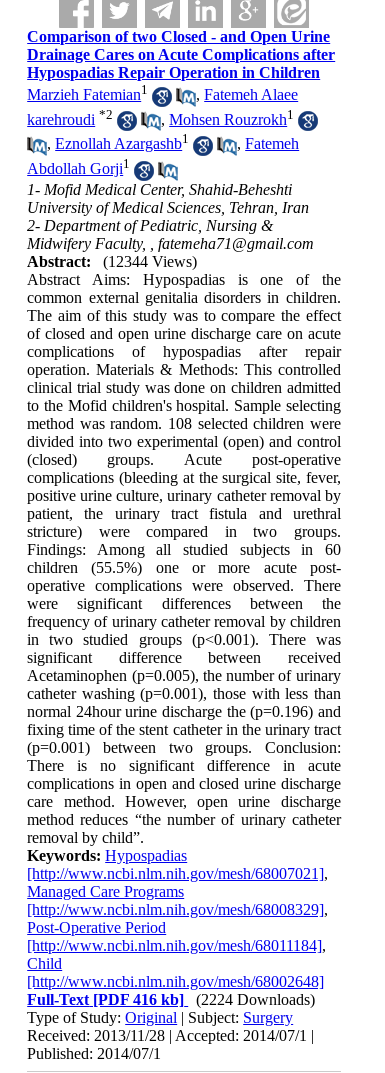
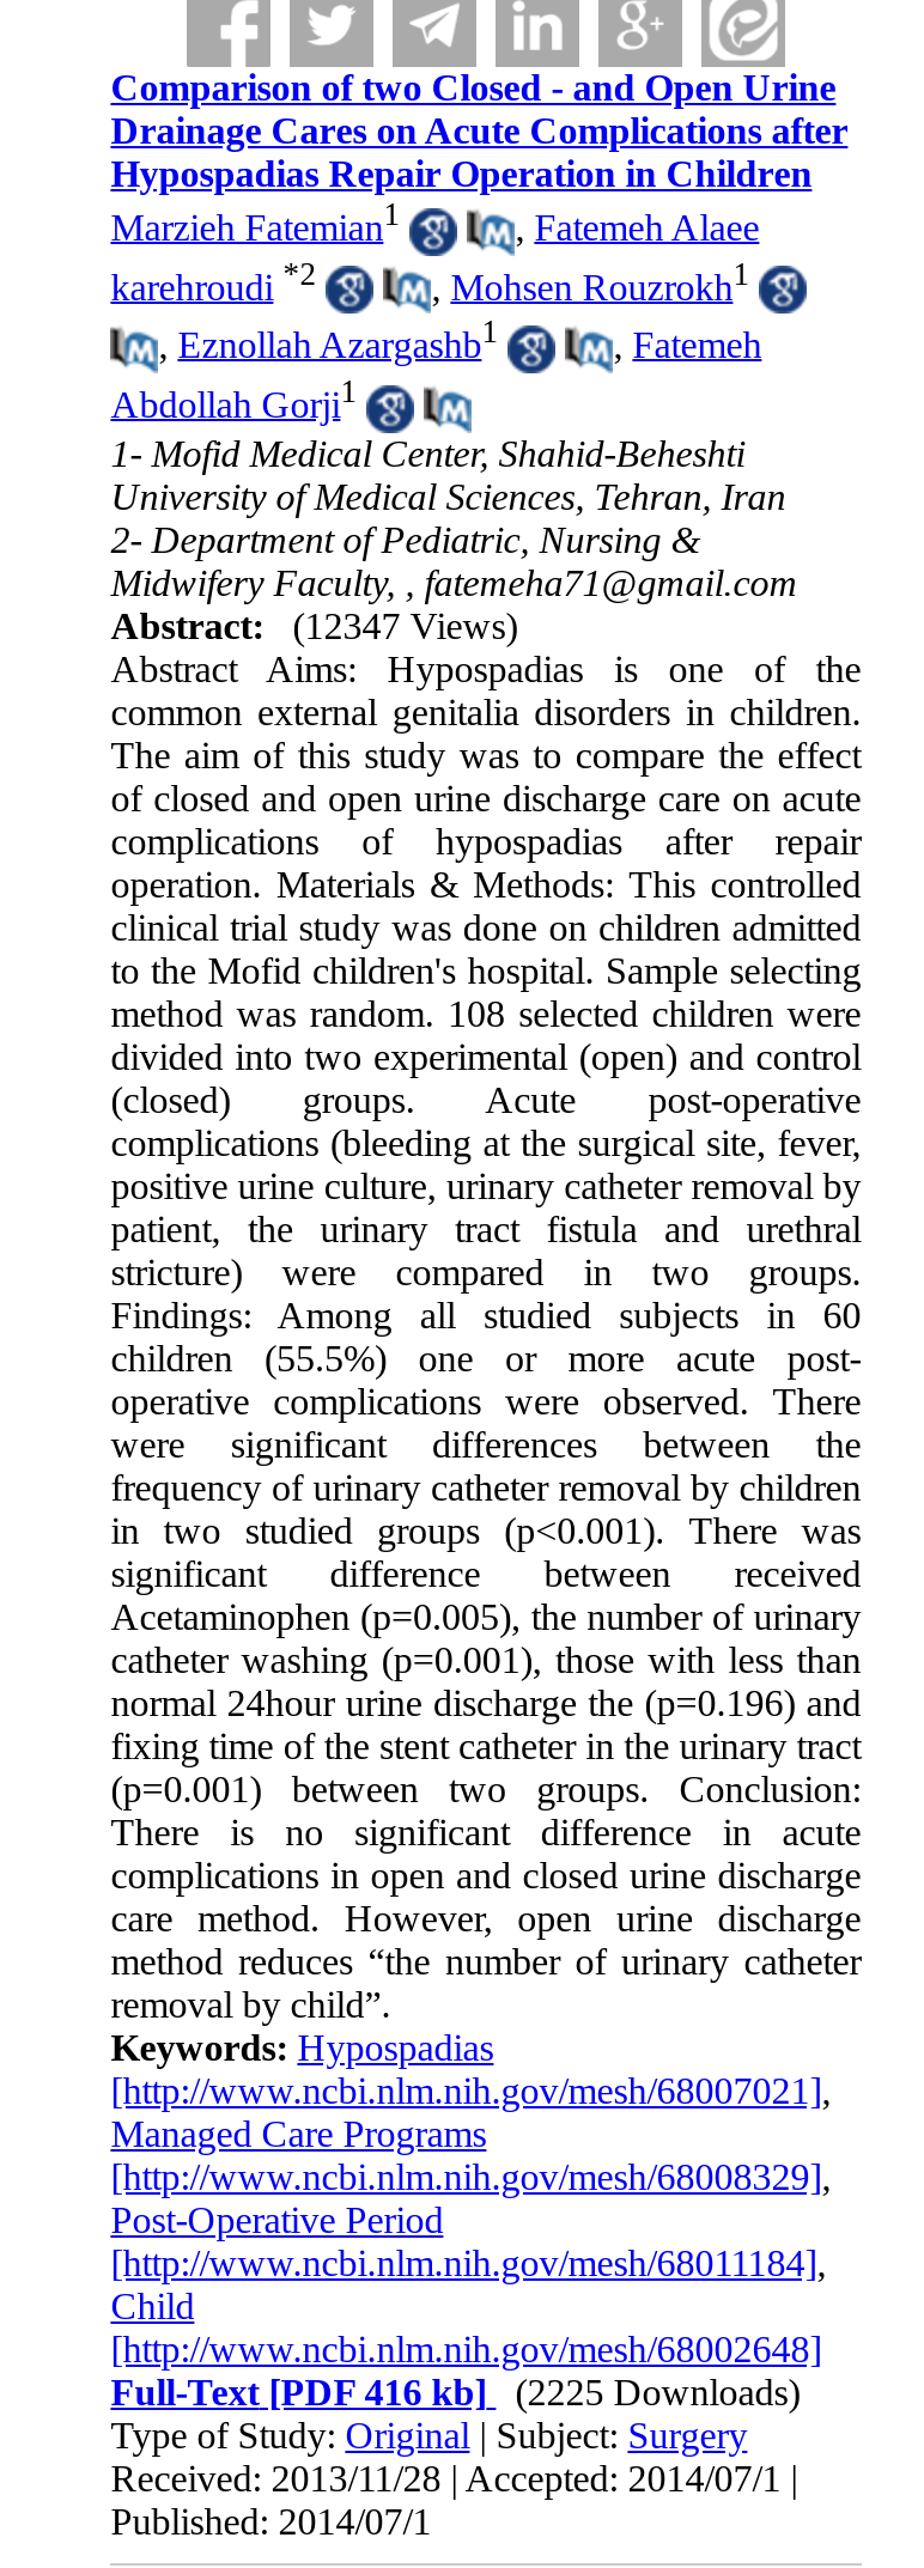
[27,253,197,270] Abstract: (12344 Views) -> [111,605,518,645] Abstract: (12347 Views)
[27,991,315,1008] Full-Text [PDF 416 kb] (2224 Downloads) -> [111,2371,800,2411] Full-Text [PDF 416 kb] (2225 Downloads)

